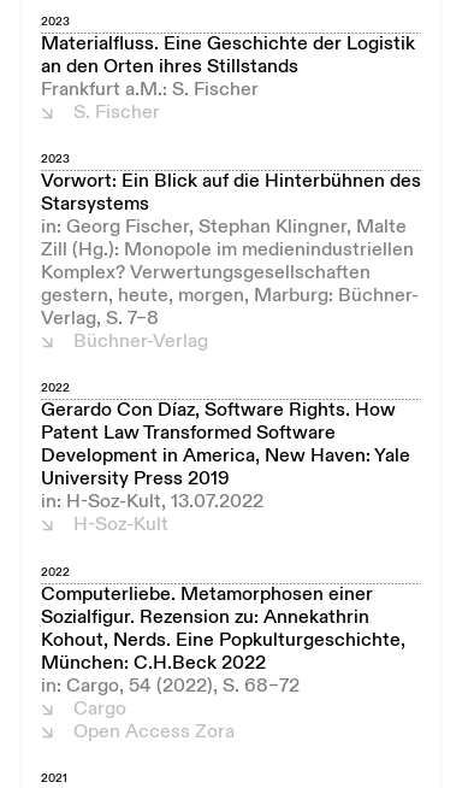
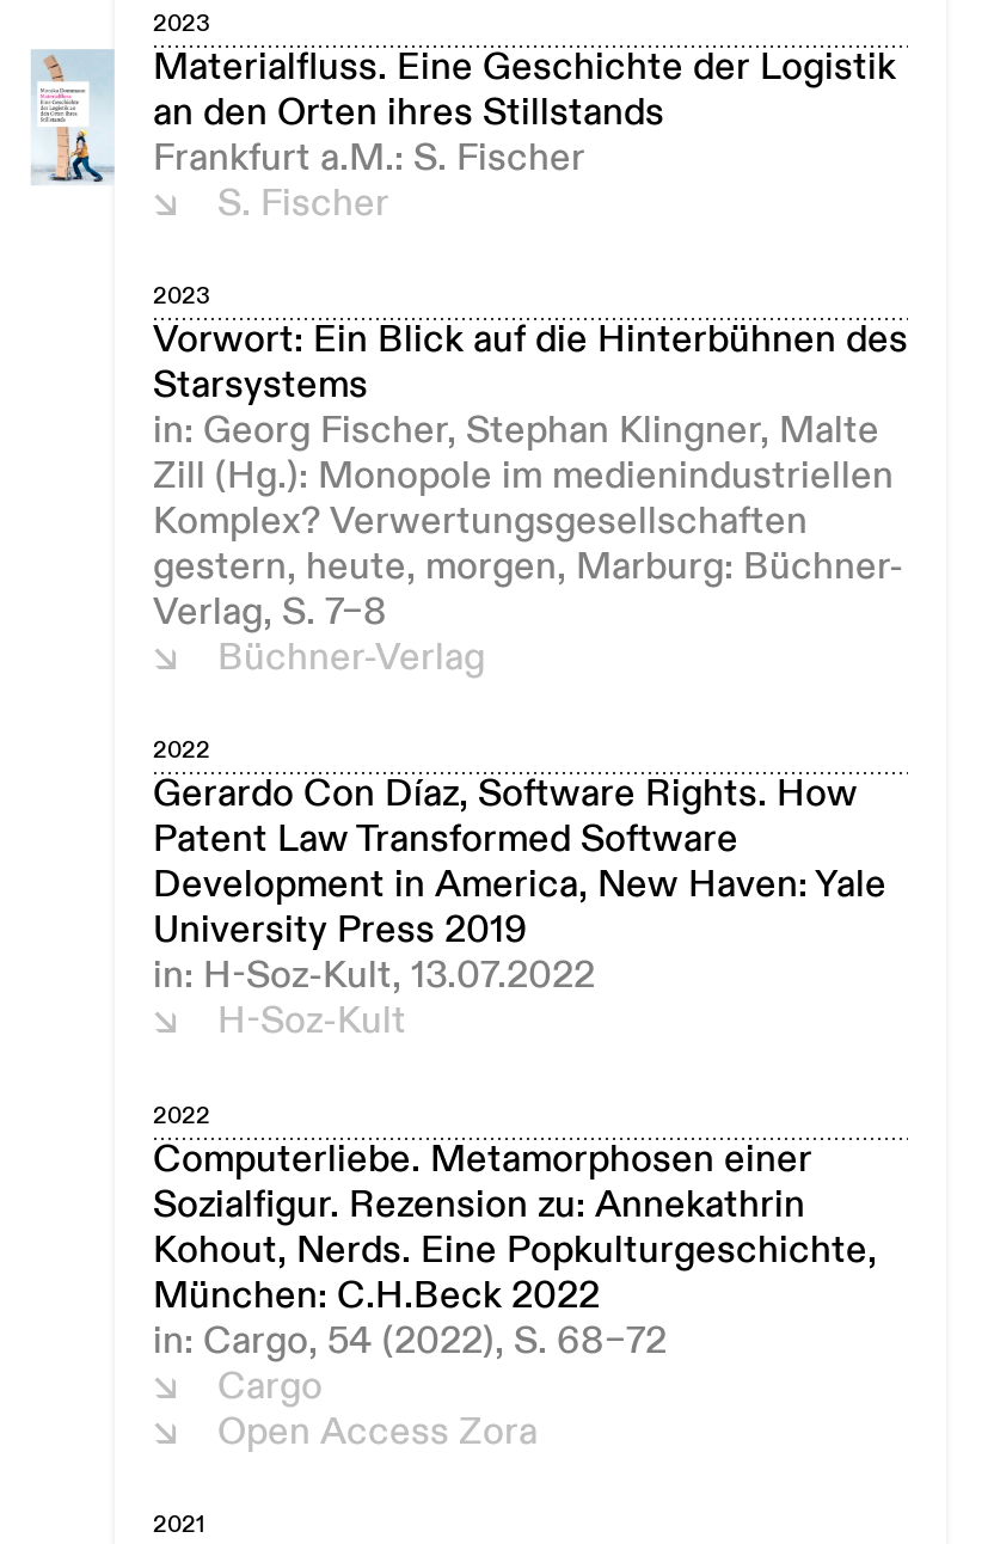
none -> [29,48,115,186] [image]

